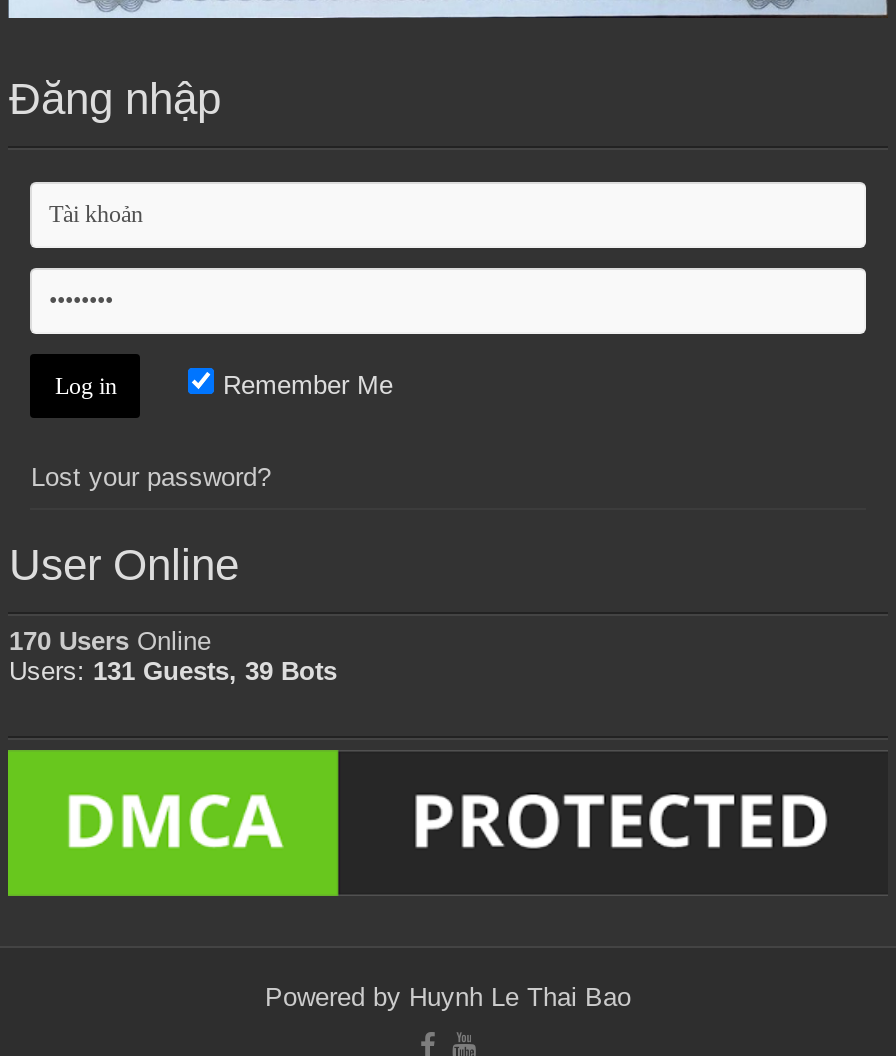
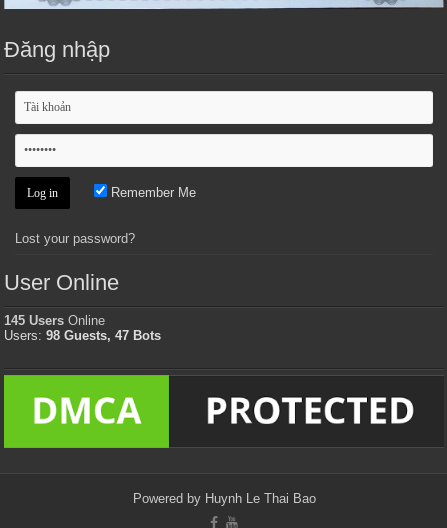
[9,625,211,655] 170 Users Online -> [4,313,105,328] 145 Users Online
[9,655,337,685] Users: 131 Guests, 39 Bots -> [4,328,161,343] Users: 98 Guests, 47 Bots

